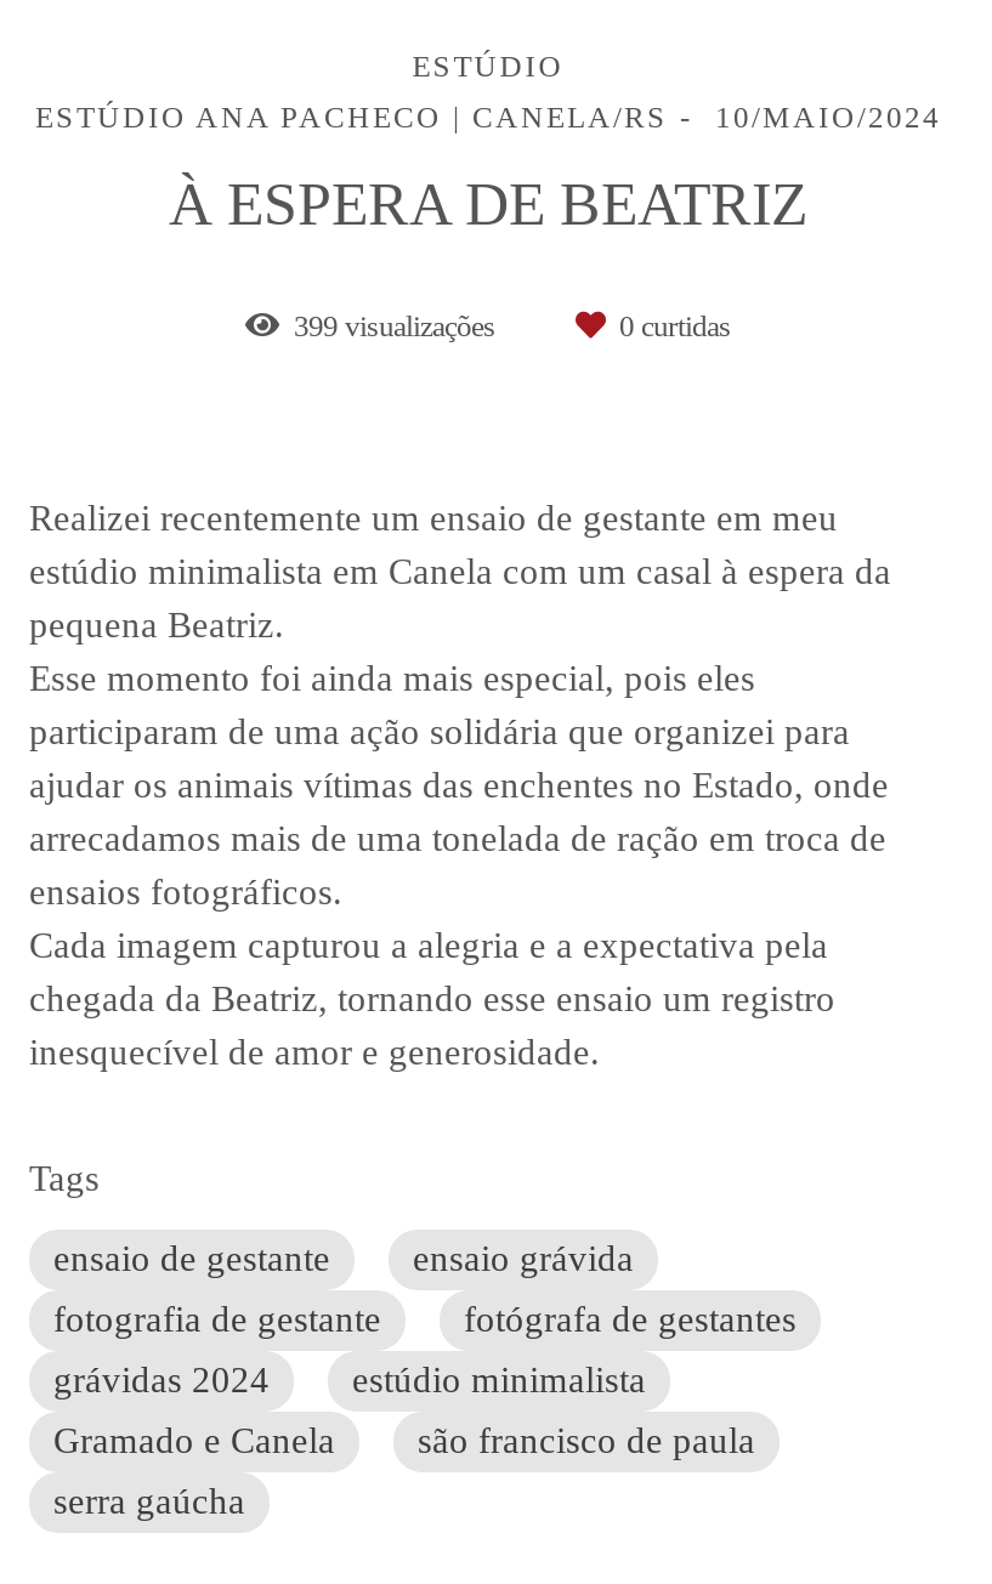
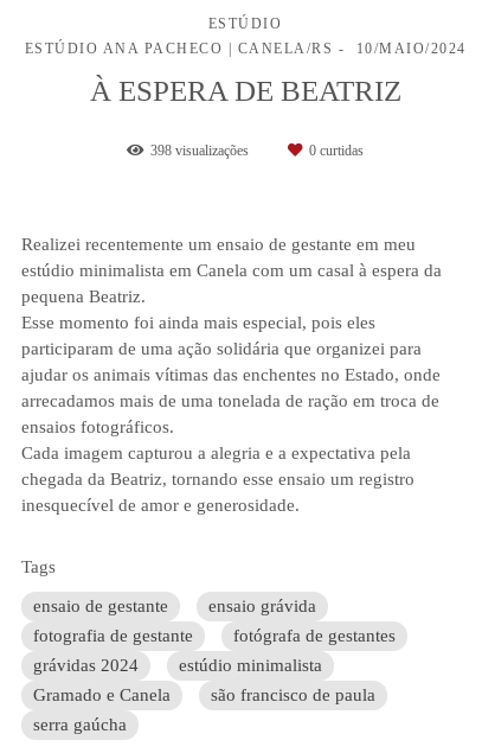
[294,310,503,344] 399 visualizações -> [150,143,252,159] 398 visualizações

